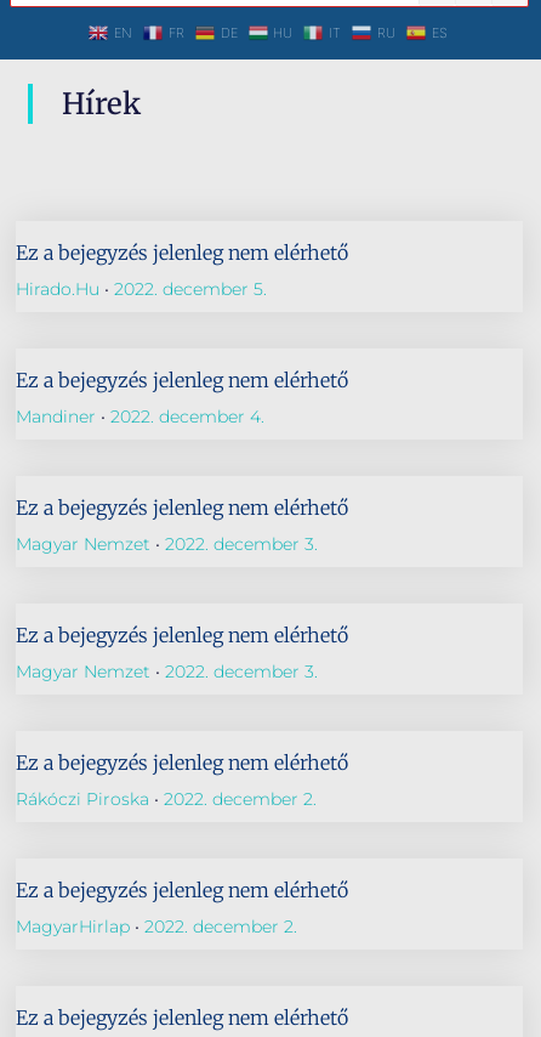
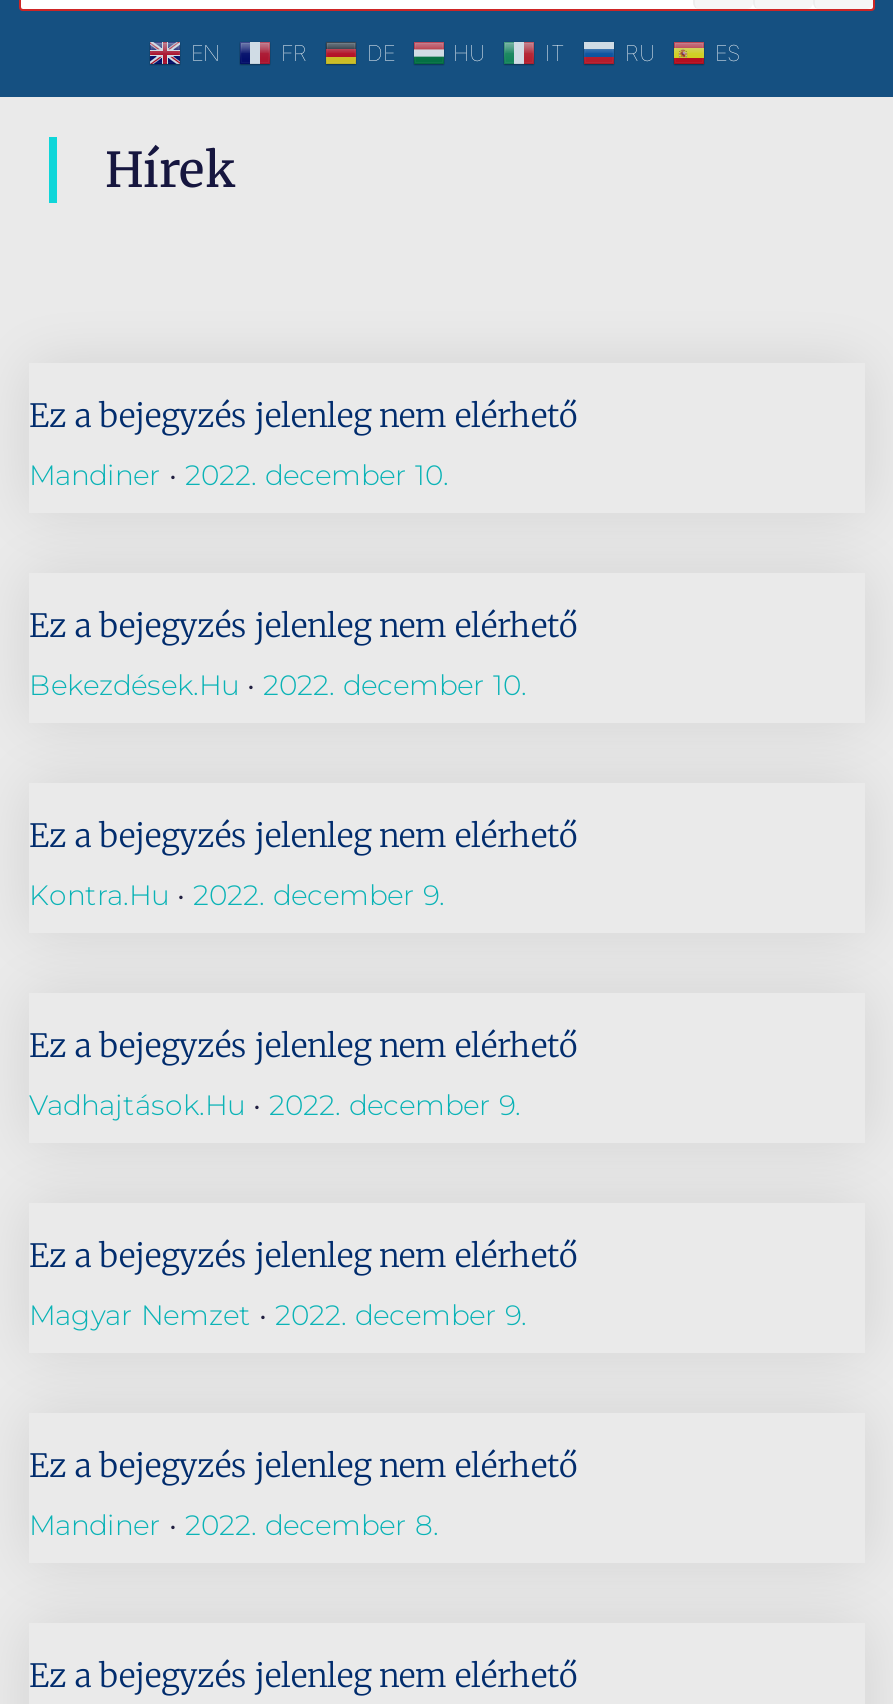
[16,278,267,300] Hirado.hu 2022. december 5. -> [29,457,449,493] Mandiner 2022. december 10.
[16,406,264,427] Mandiner 2022. december 4. -> [29,667,527,703] Bekezdések.hu 2022. december 10.
[16,533,318,555] Magyar Nemzet 2022. december 3. -> [29,877,445,913] Kontra.Hu 2022. december 9.
[16,661,318,682] Magyar Nemzet 2022. december 3. -> [29,1087,521,1123] Vadhajtások.hu 2022. december 9.
[16,788,317,810] Rákóczi Piroska 2022. december 2. -> [29,1297,527,1333] Magyar Nemzet 2022. december 9.
[16,916,297,937] MagyarHirlap 2022. december 2. -> [29,1507,439,1543] Mandiner 2022. december 8.

